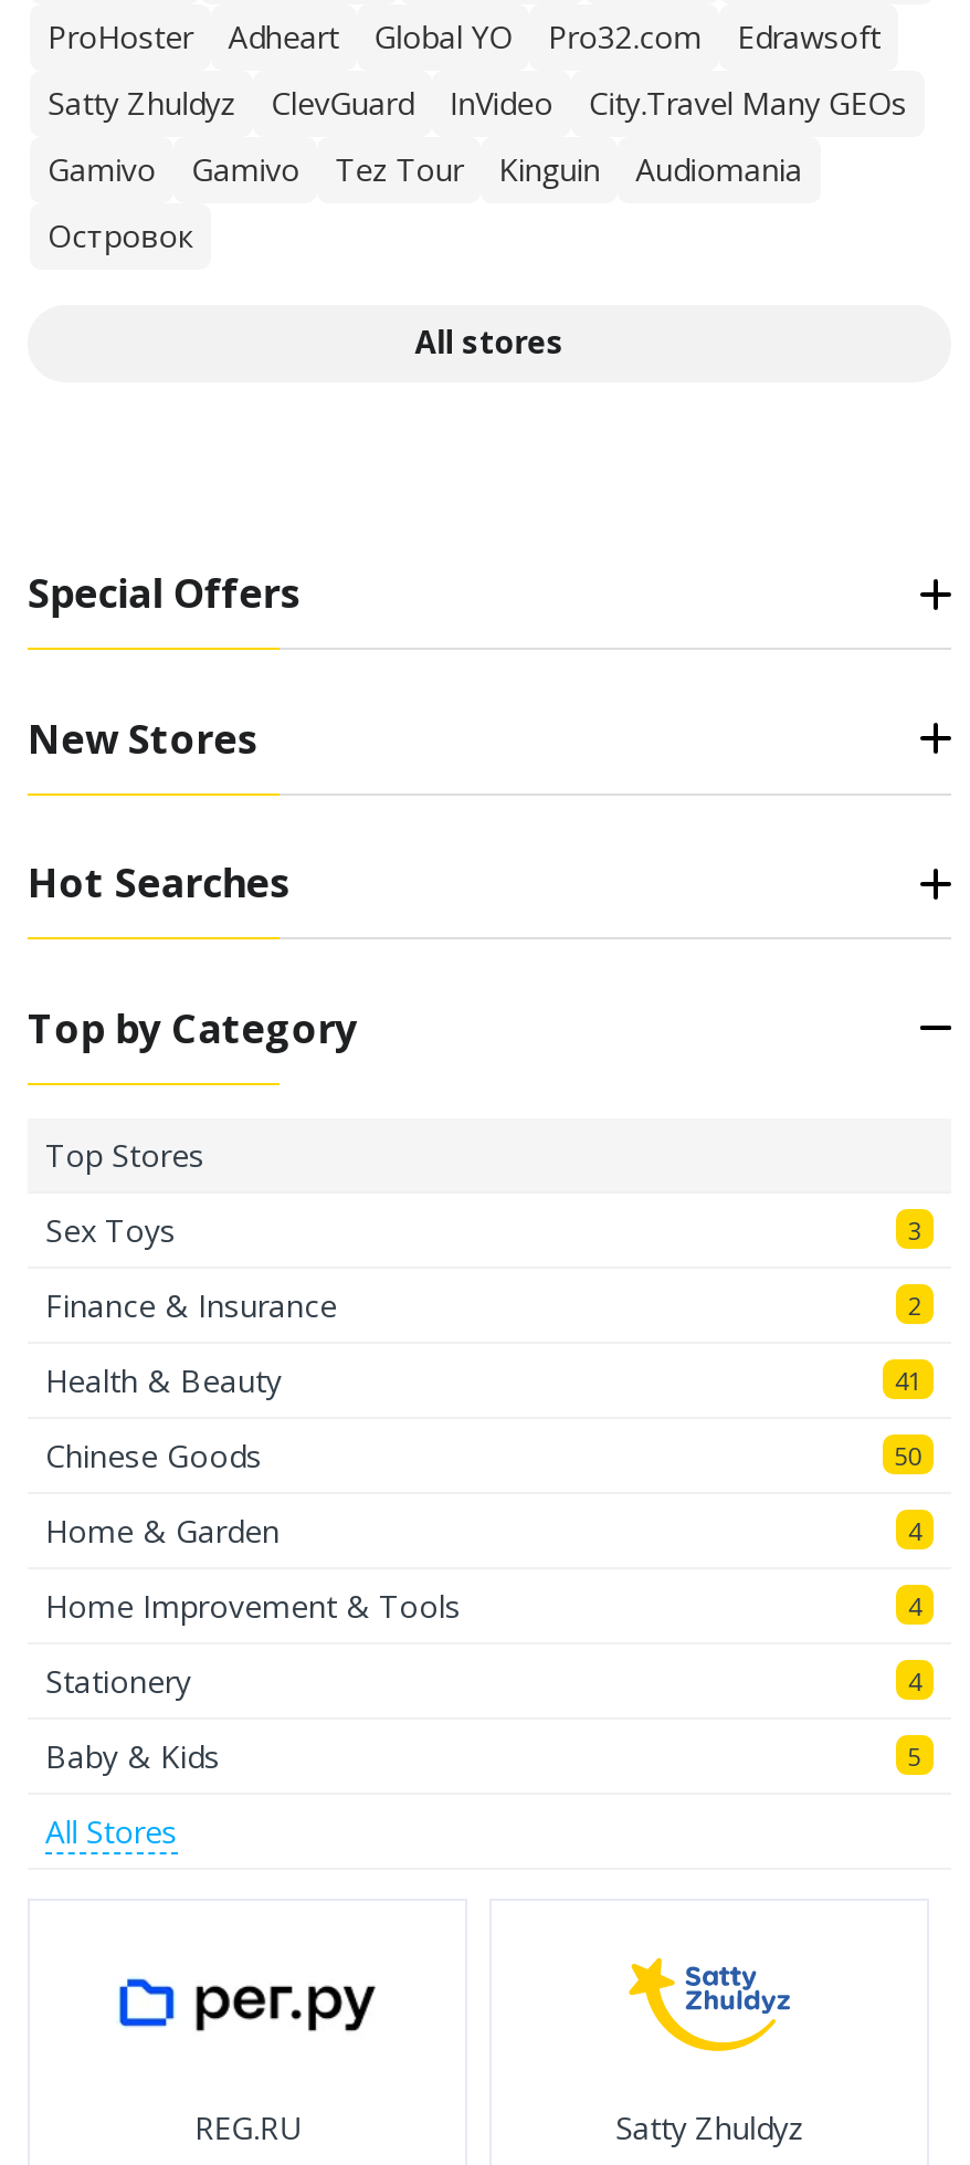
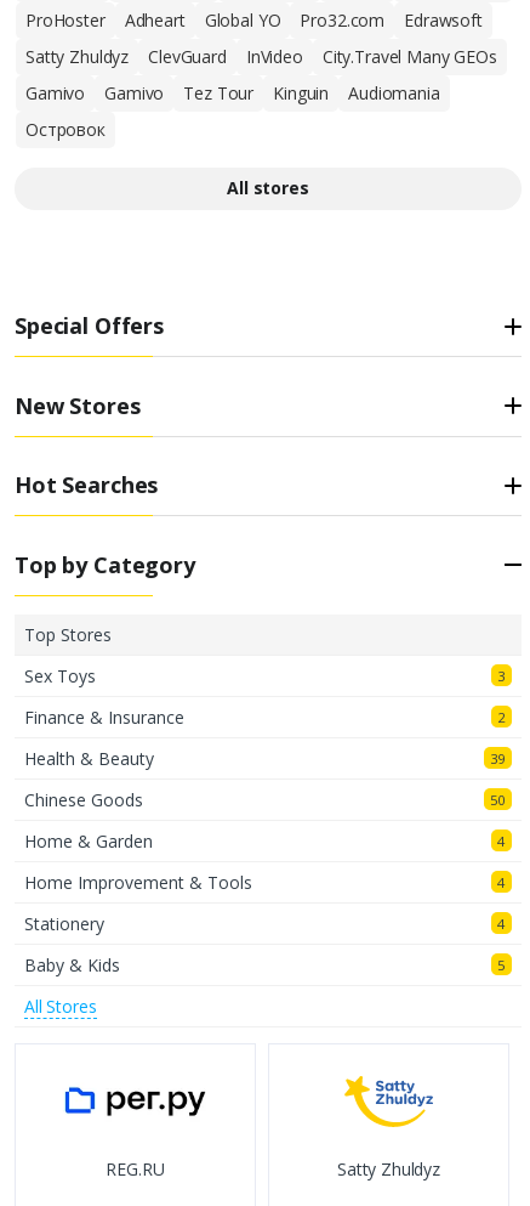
[895,1363,921,1396] 41 -> [490,749,505,767] 39

